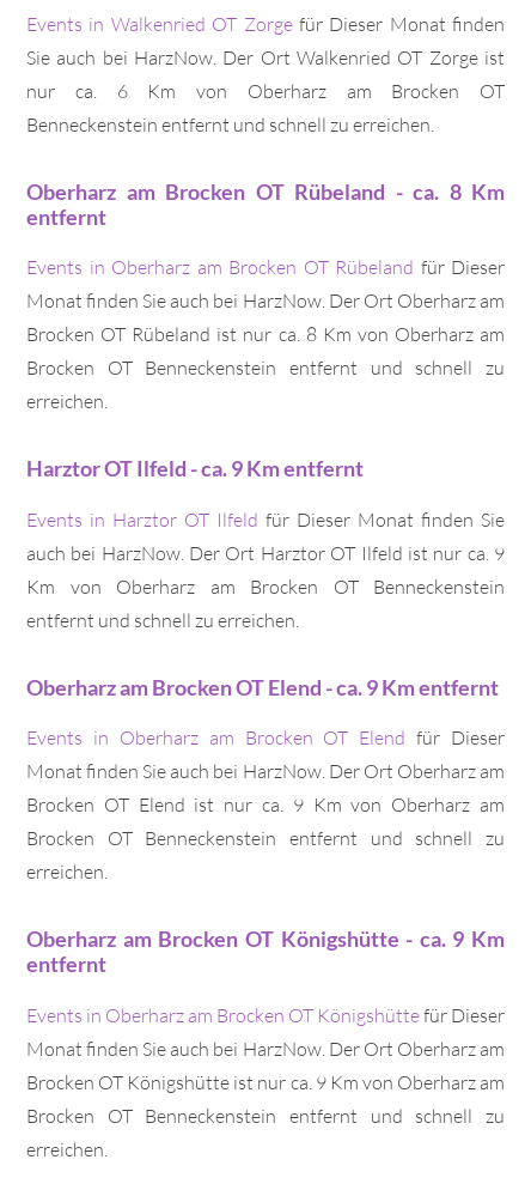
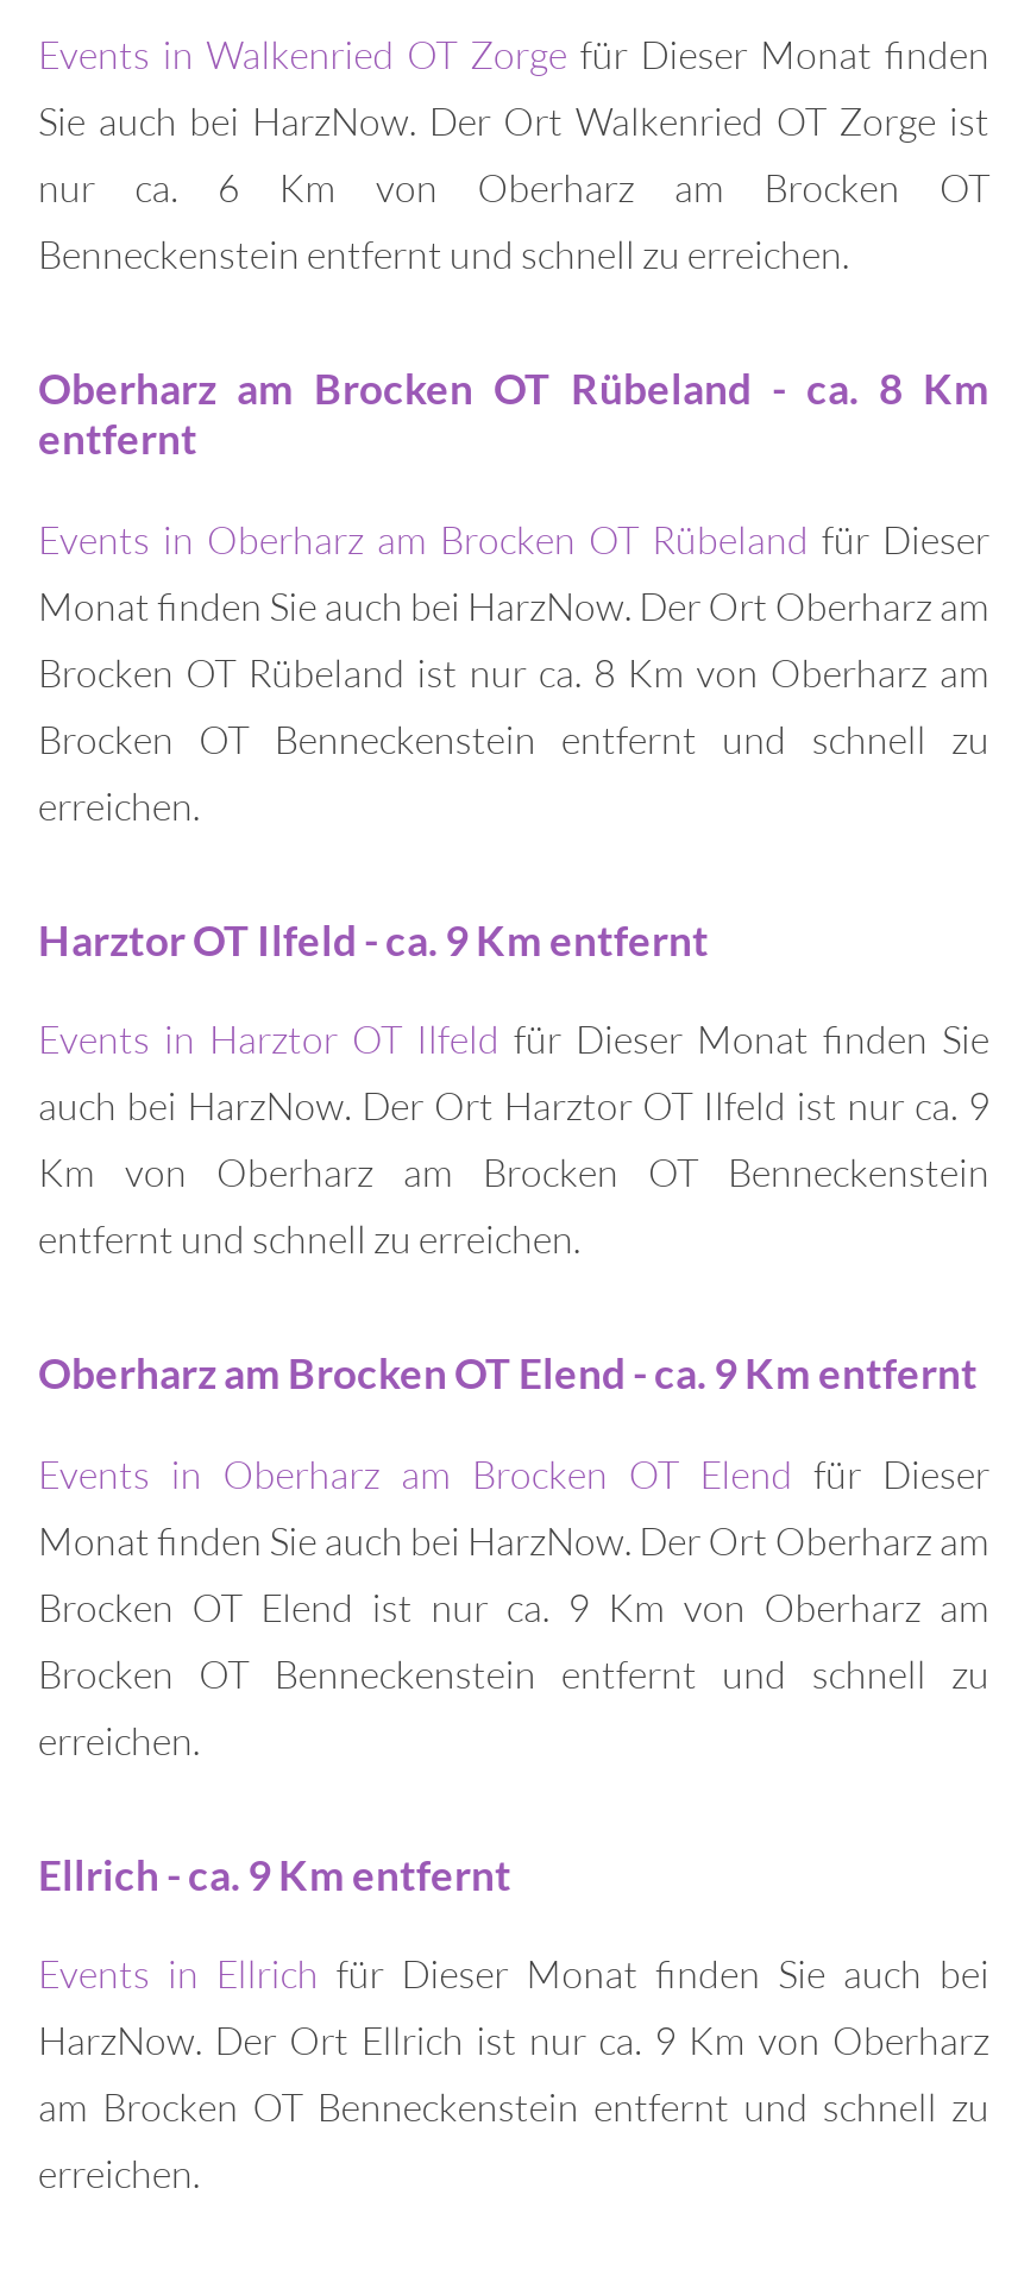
[26,927,505,977] Oberharz am Brocken OT Königshütte - ca. 9 Km | entfernt -> [38,1850,511,1900] Ellrich - ca. 9 Km entfernt
[26,1003,505,1128] Events in Oberharz am Brocken OT Königshütte für Dieser | Monat finden Sie auch bei HarzNow. Der Ort Oberharz am | Brocken OT Königshütte ist nur ca. 9 Km von Oberharz am | Brocken OT Benneckenstein entfernt und schnell zu -> [38,1951,989,2132] Events in Ellrich für Dieser Monat finden Sie auch bei | HarzNow. Der Ort Ellrich ist nur ca. 9 Km von Oberharz | am Brocken OT Benneckenstein entfernt und schnell zu

